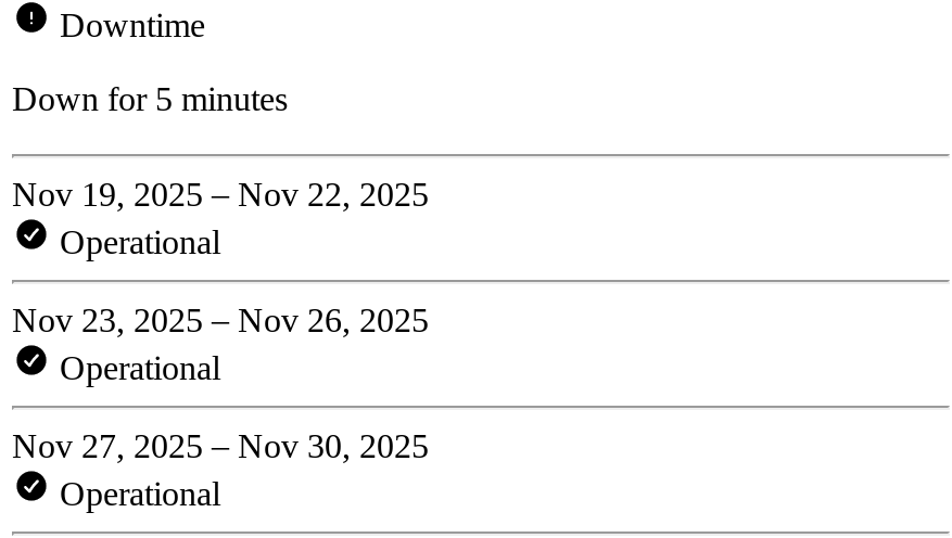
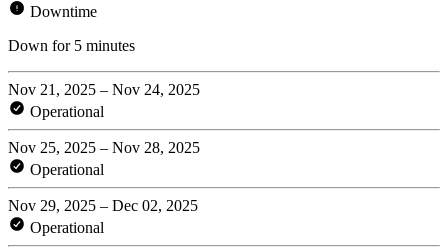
[12,176,429,212] Nov 19, 2025 – Nov 22, 2025 -> [8,81,200,98] Nov 21, 2025 – Nov 24, 2025
[12,301,429,338] Nov 23, 2025 – Nov 26, 2025 -> [8,139,200,156] Nov 25, 2025 – Nov 28, 2025
[12,427,429,464] Nov 27, 2025 – Nov 30, 2025 -> [8,197,198,214] Nov 29, 2025 – Dec 02, 2025

